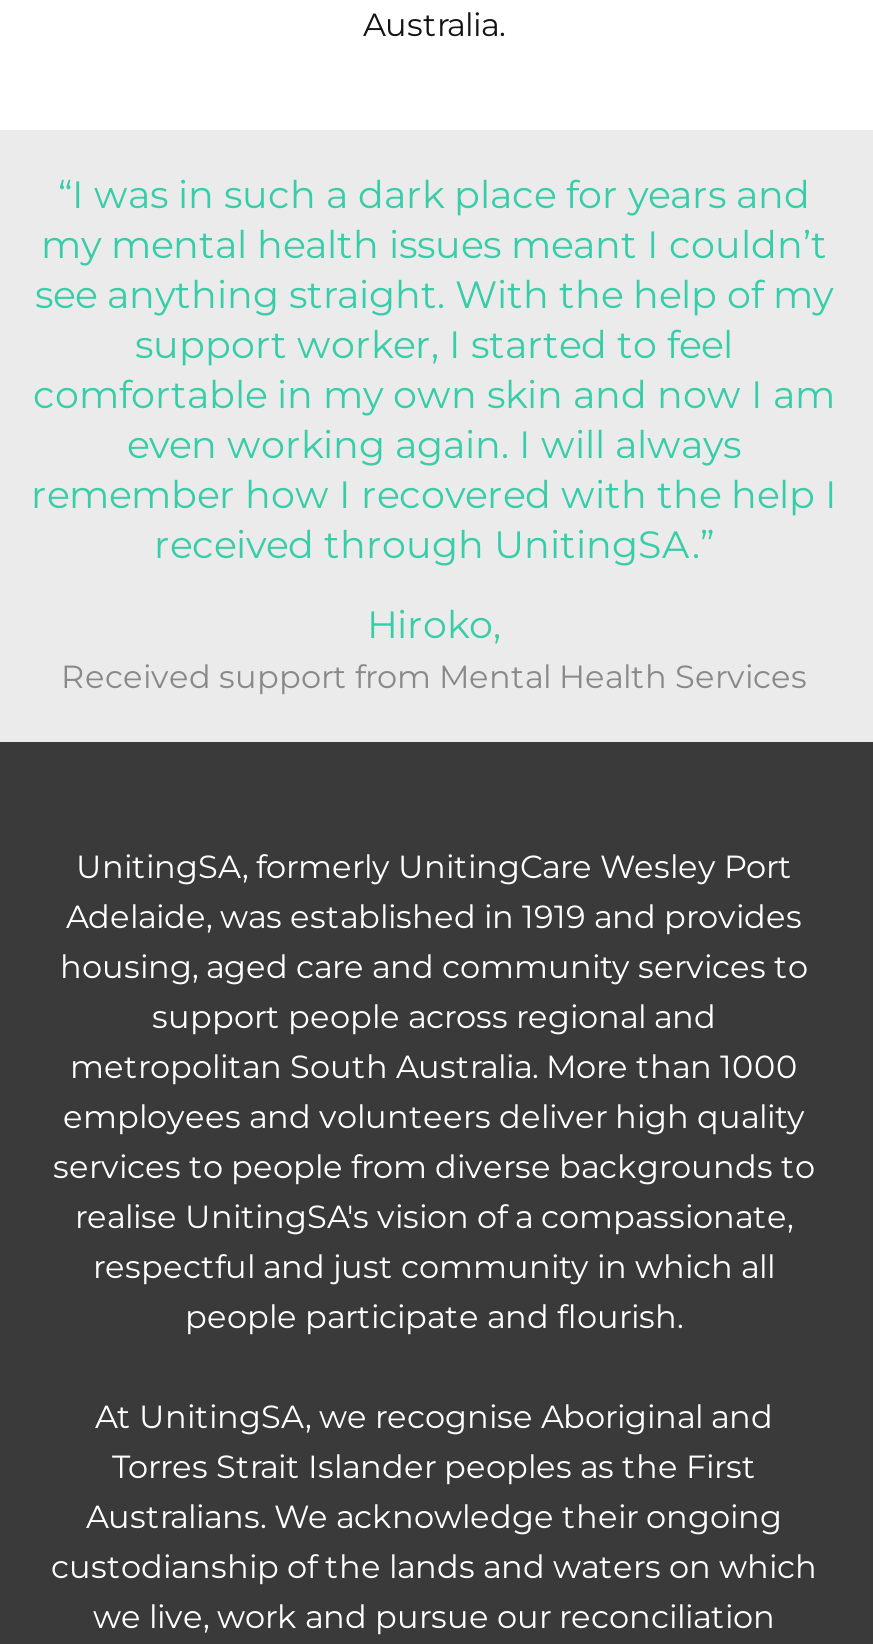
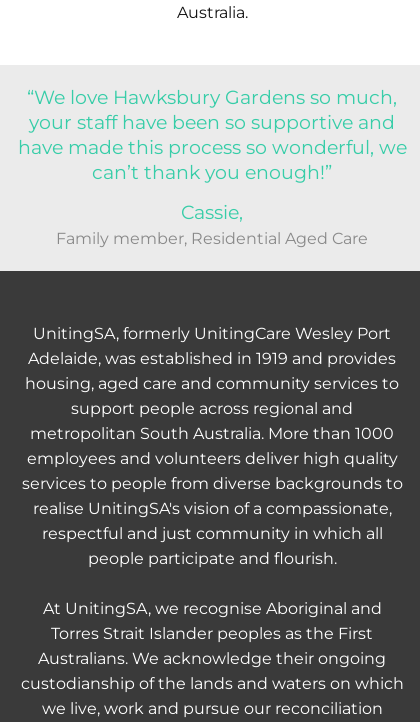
[31,171,837,569] “I was in such a dark place for years and | my mental health issues meant I couldn’t | see anything straight. With the help of my | support worker, I started to feel | comfortable in my own skin and now I am | even working again. I will always | remember how I recovered with the help I | received through UnitingSA.” -> [17,85,406,184] “We love Hawksbury Gardens so much, | your staff have been so supportive and | have made this process so wonderful, we | can’t thank you enough!”
[61,601,807,697] Hiroko, | Received support from Mental Health Services -> [56,200,368,248] Cassie, | Family member, Residential Aged Care

